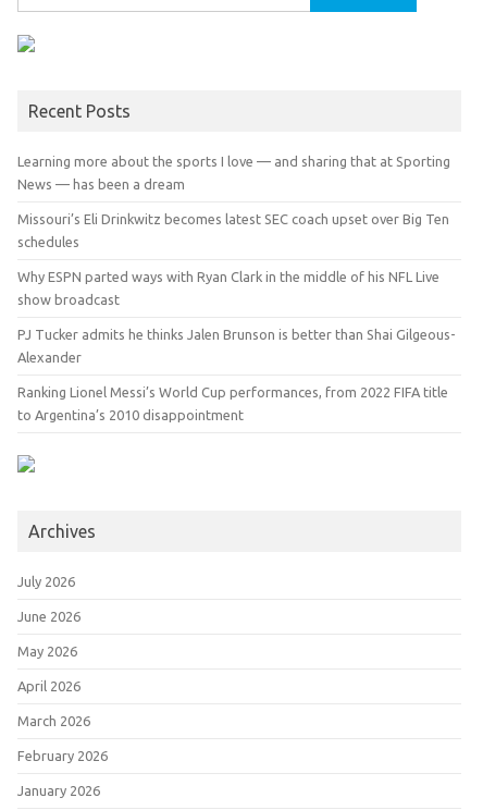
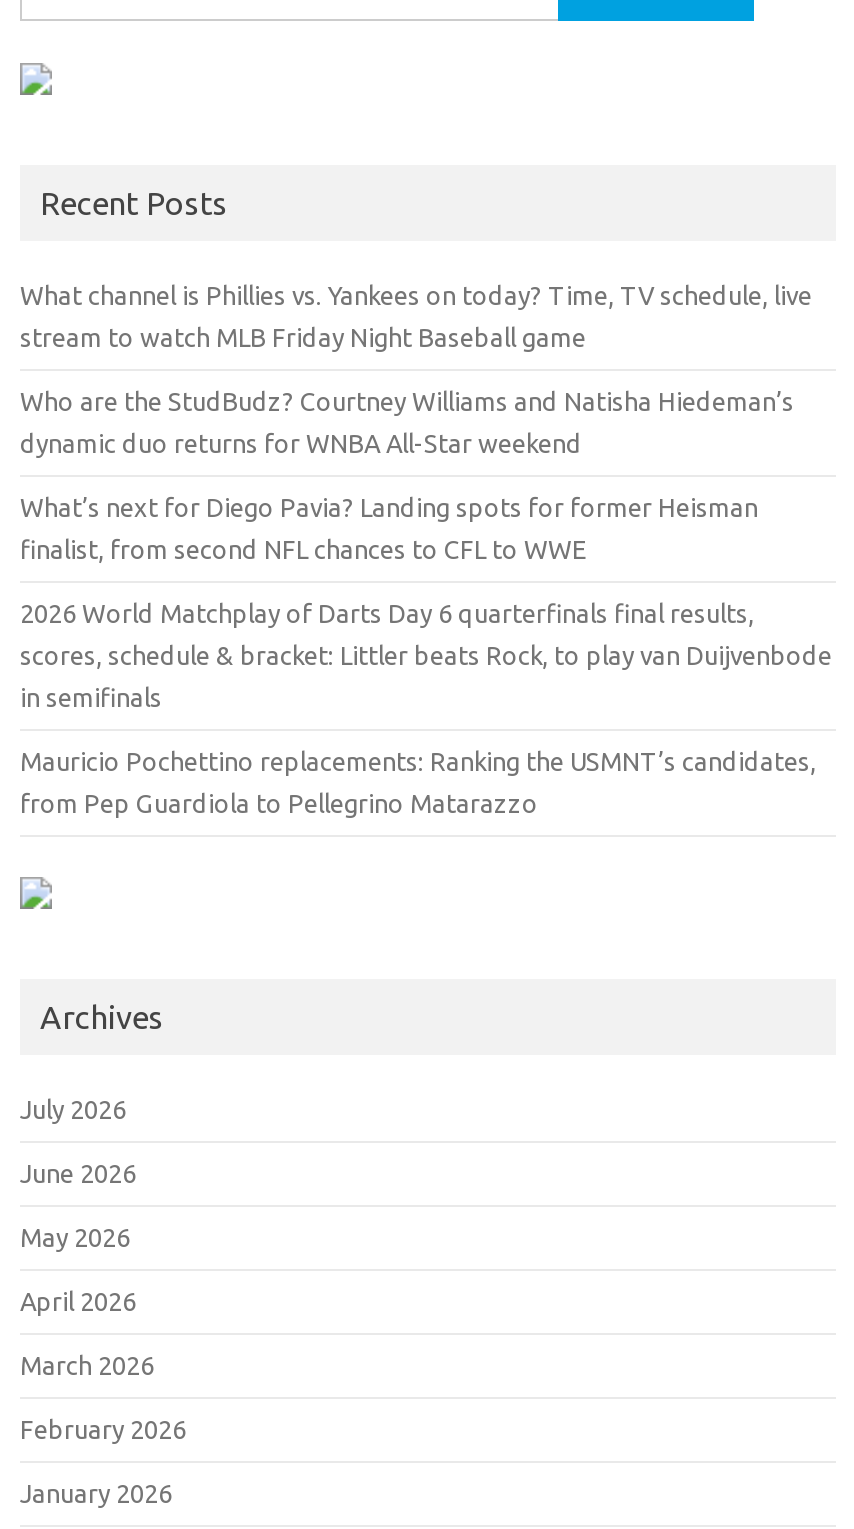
[17,153,456,422] Learning more about the sports I love — and sharing that at Sporting | News — has been a dream | Missouri’s Eli Drinkwitz becomes latest SEC coach upset over Big Ten | schedules | Why ESPN parted ways with Ryan Clark in the middle of his NFL Live | show broadcast | PJ Tucker admits he thinks Jalen Brunson is better than Shai Gilgeous- | Alexander | Ranking Lionel Messi’s World Cup performances, from 2022 FIFA title | to Argentina’s 2010 disappointment -> [20,281,832,817] What channel is Phillies vs. Yankees on today? Time, TV schedule, live | stream to watch MLB Friday Night Baseball game | Who are the StudBudz? Courtney Williams and Natisha Hiedeman’s | dynamic duo returns for WNBA All-Star weekend | What’s next for Diego Pavia? Landing spots for former Heisman | finalist, from second NFL chances to CFL to WWE | 2026 World Matchplay of Darts Day 6 quarterfinals final results, | scores, schedule & bracket: Littler beats Rock, to play van Duijvenbode | in semifinals | Mauricio Pochettino replacements: Ranking the USMNT’s candidates, | from Pep Guardiola to Pellegrino Matarazzo

